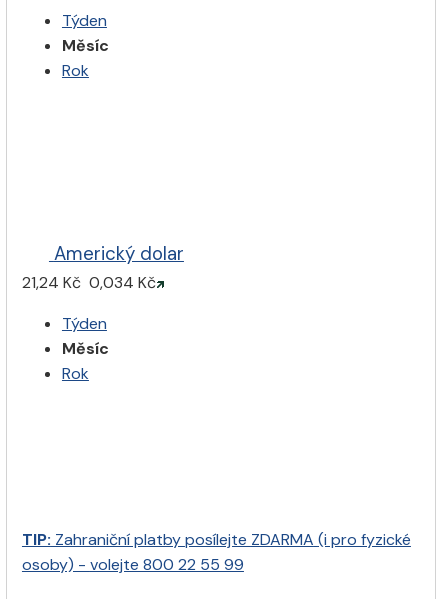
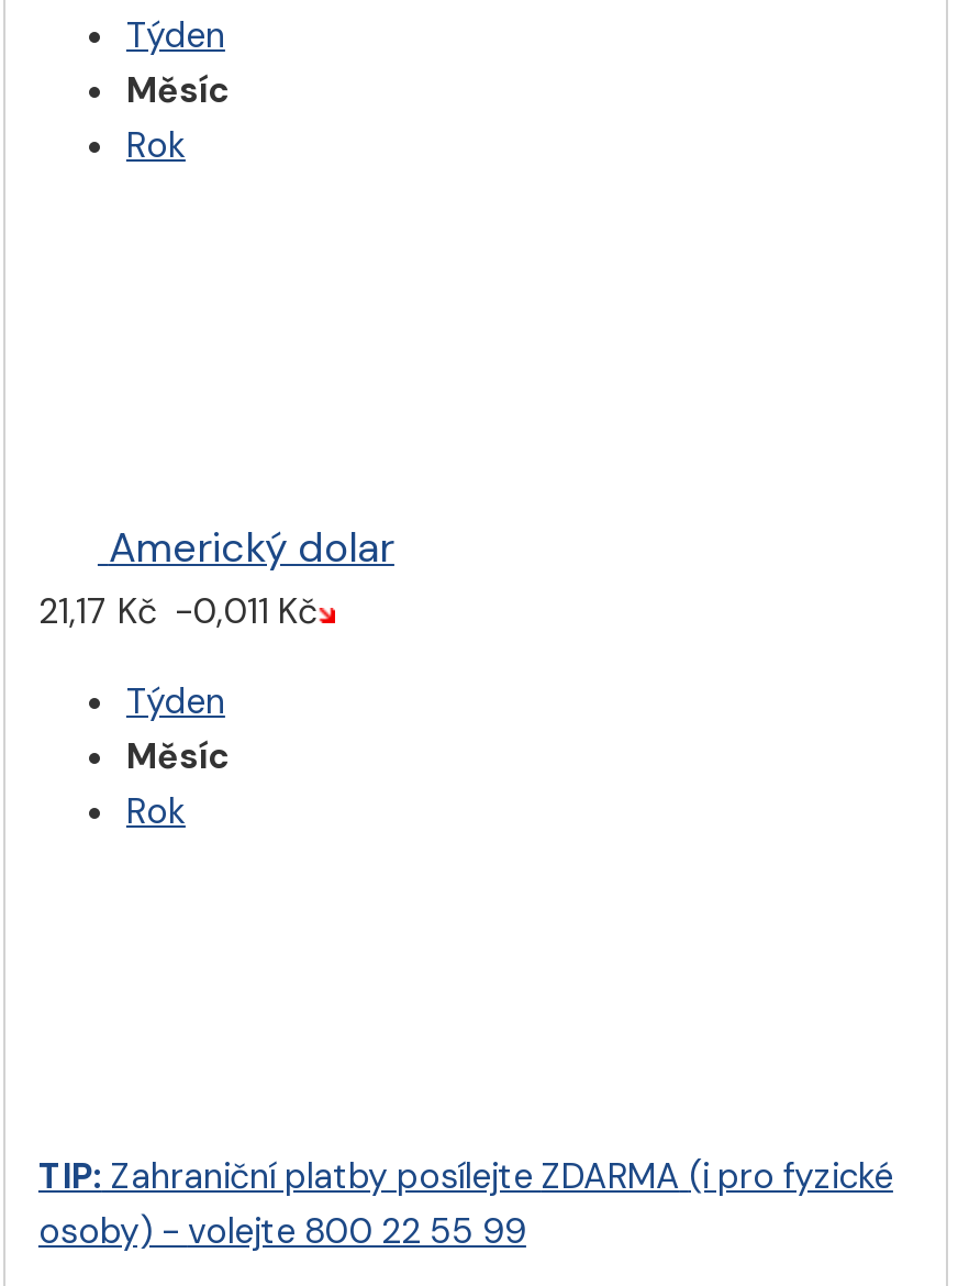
[22,272,156,293] 21,24 Kč 0,034 Kč -> [38,588,318,634] 21,17 Kč -0,011 Kč

